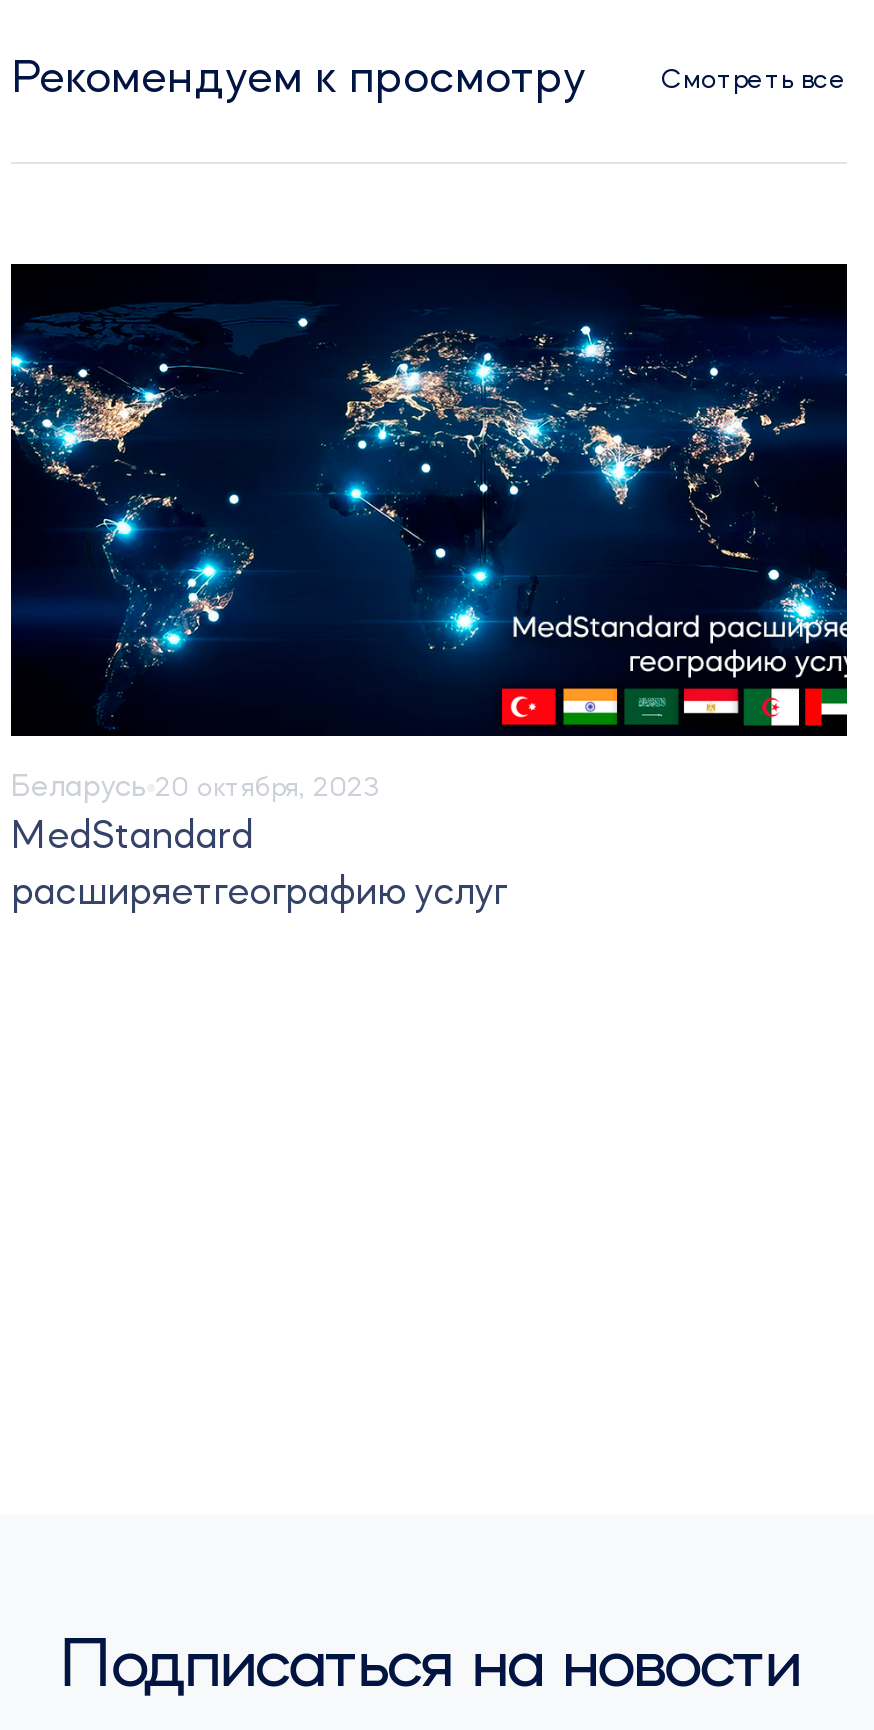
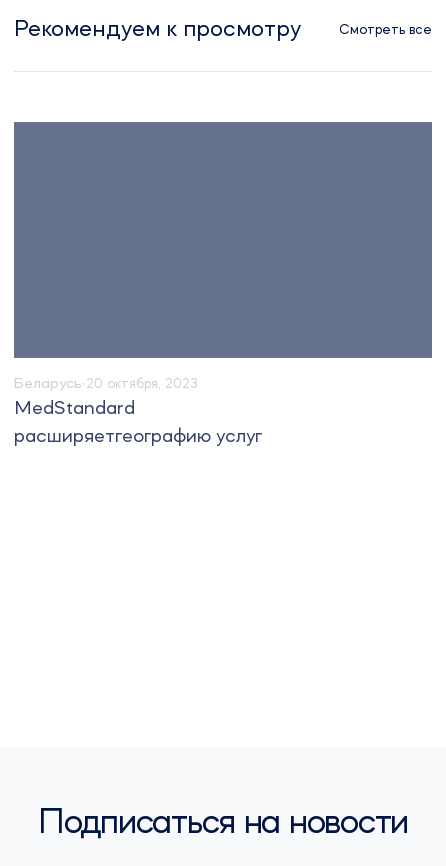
[9,264,849,736] [image] -> none

